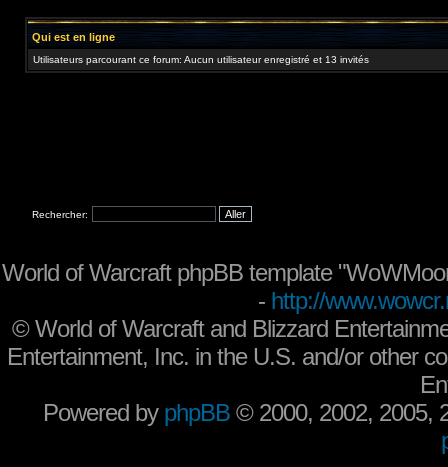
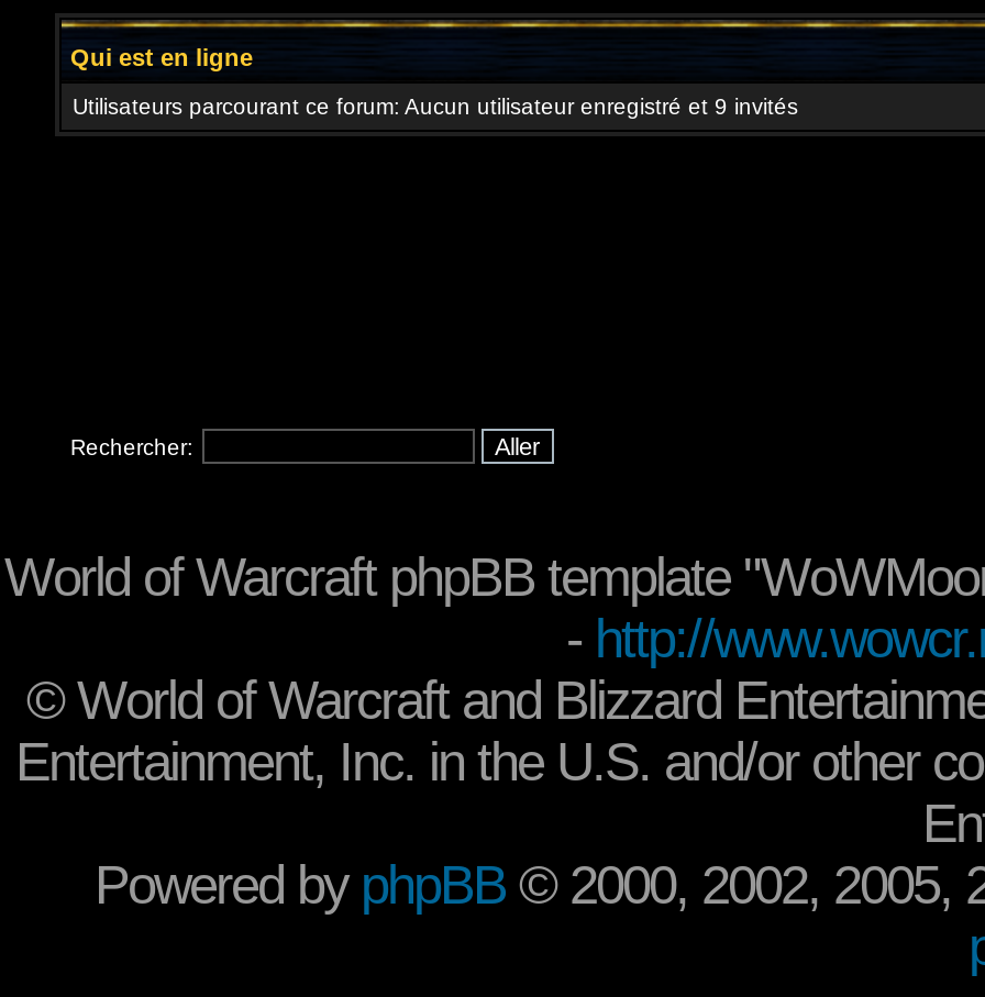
[33,54,369,65] Utilisateurs parcourant ce forum: Aucun utilisateur enregistré et 13 invités -> [73,95,798,119] Utilisateurs parcourant ce forum: Aucun utilisateur enregistré et 9 invités

